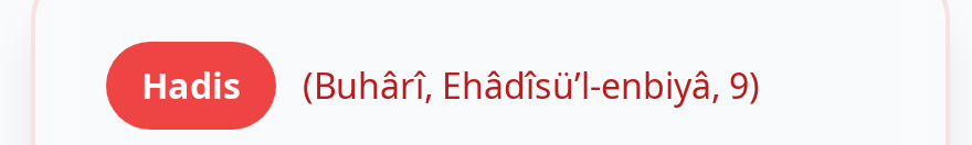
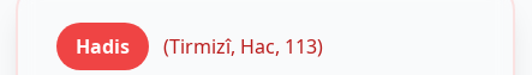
[303,62,760,110] (Buhârî, Ehâdîsü’l-enbiyâ, 9) -> [163,33,323,60] (Tirmizî, Hac, 113)

